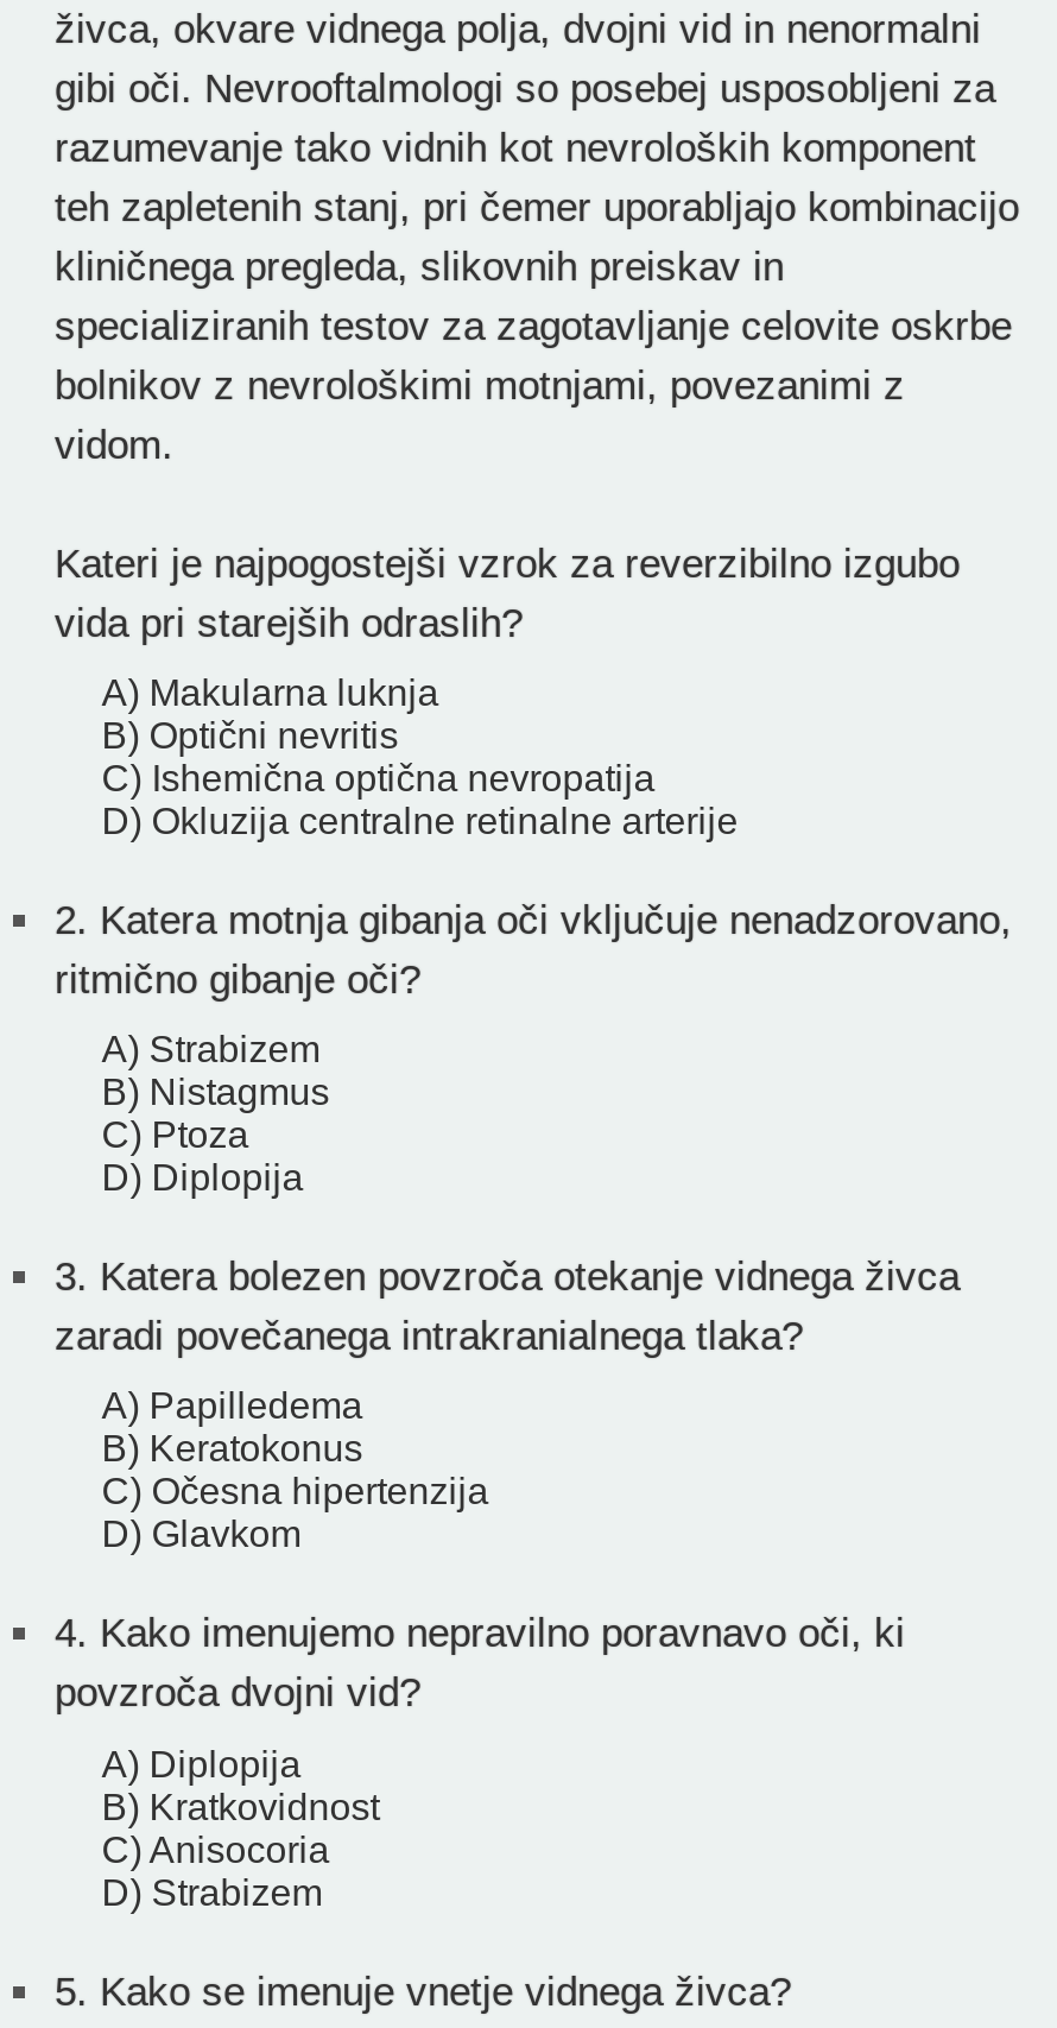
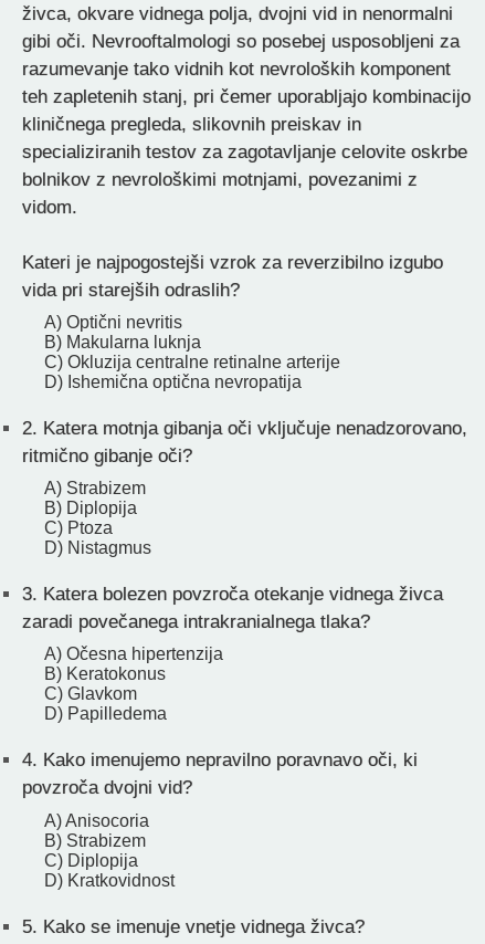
[102,672,738,841] A) Makularna luknja | B) Optični nevritis | C) Ishemična optična nevropatija | D) Okluzija centralne retinalne arterije -> [45,313,341,391] A) Optični nevritis | B) Makularna luknja | C) Okluzija centralne retinalne arterije | D) Ishemična optična nevropatija
[102,1072,330,1112] B) Nistagmus -> [45,499,137,518] B) Diplopija
[102,1158,304,1198] D) Diplopija -> [45,539,152,557] D) Nistagmus
[102,1386,363,1427] A) Papilledema -> [45,645,223,664] A) Očesna hipertenzija
[102,1472,489,1555] C) Očesna hipertenzija | D) Glavkom -> [45,685,167,723] C) Glavkom | D) Papilledema
[102,1743,301,1784] A) Diplopija -> [45,811,149,830] A) Anisocoria
[102,1786,380,1827] B) Kratkovidnost -> [45,831,146,850] B) Strabizem
[102,1829,330,1869] C) Anisocoria -> [45,851,138,870] C) Diplopija
[102,1872,323,1912] D) Strabizem -> [45,871,175,890] D) Kratkovidnost

